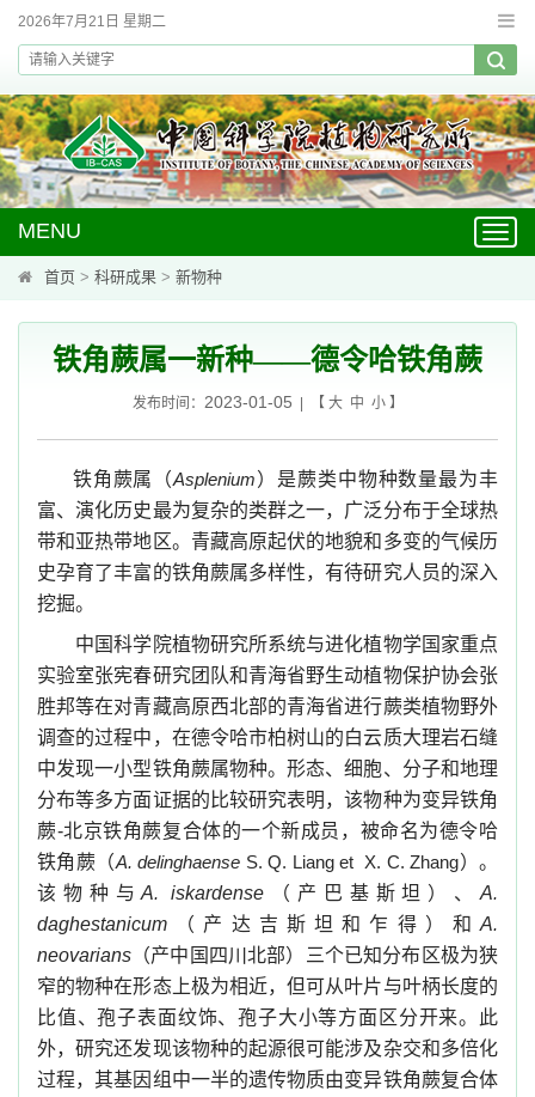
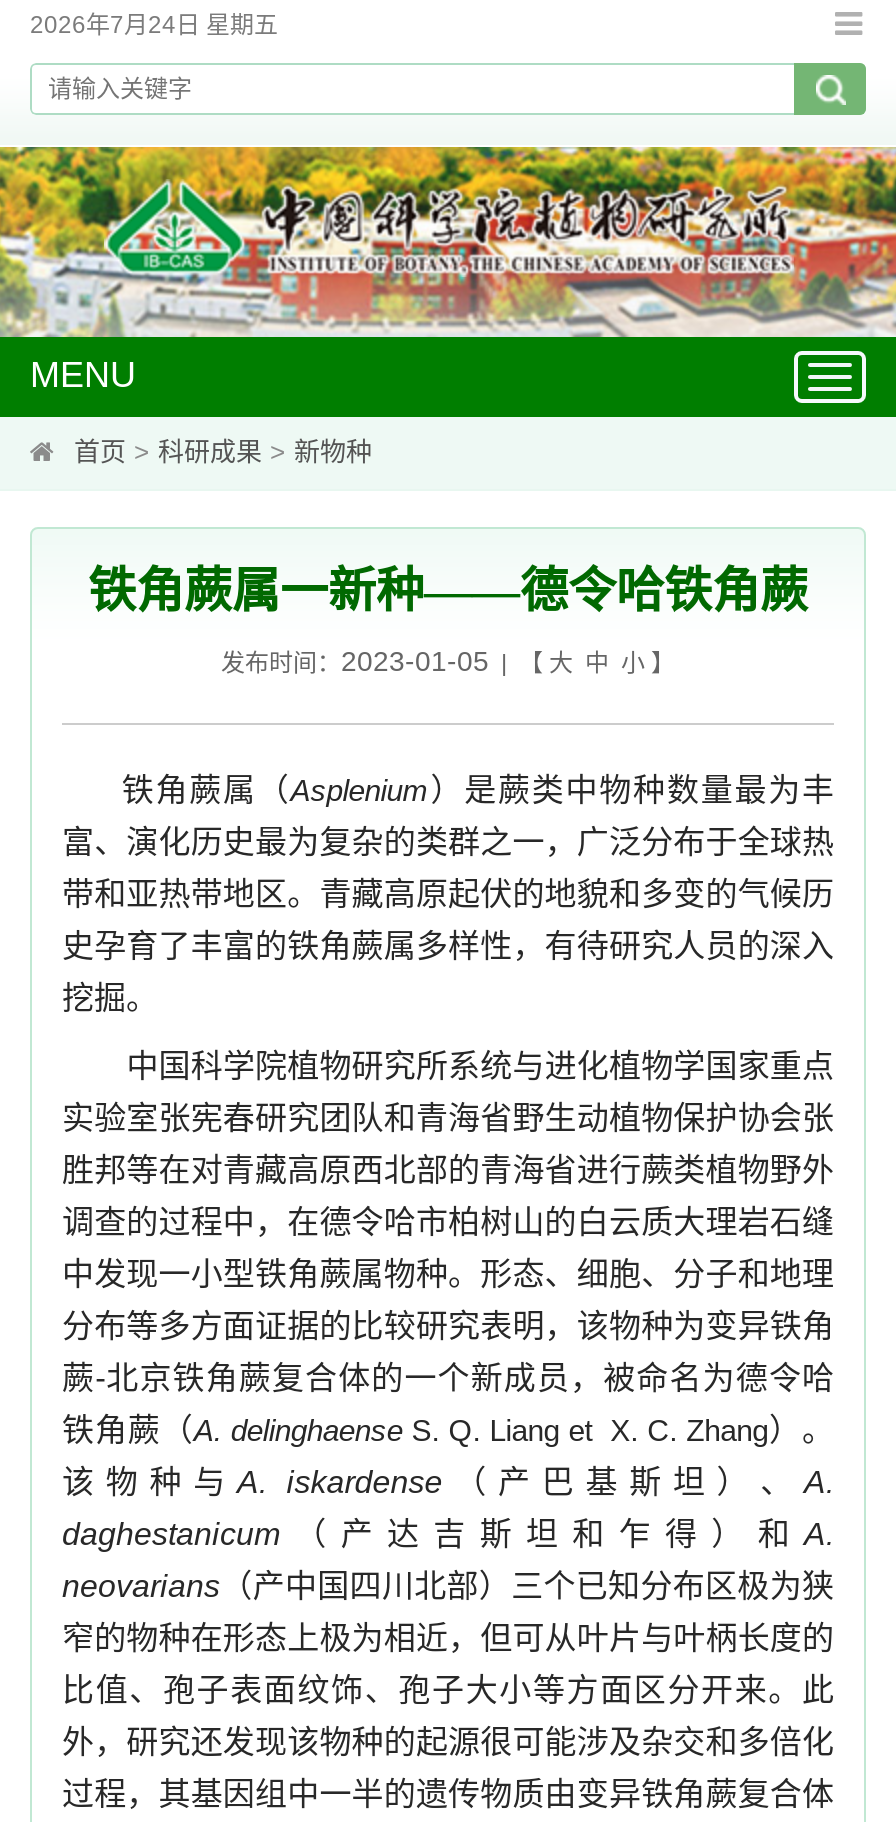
[18,13,166,30] 2026年7月21日 星期二 -> [30,11,278,39] 2026年7月24日 星期五

